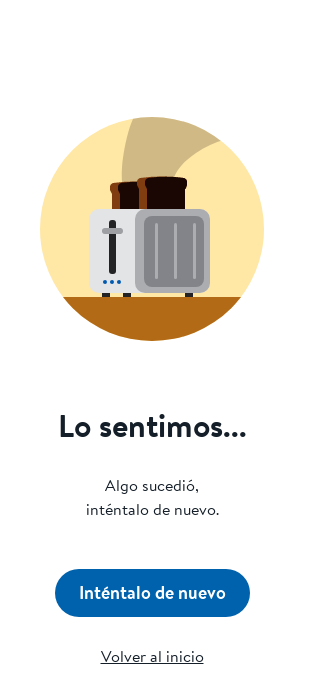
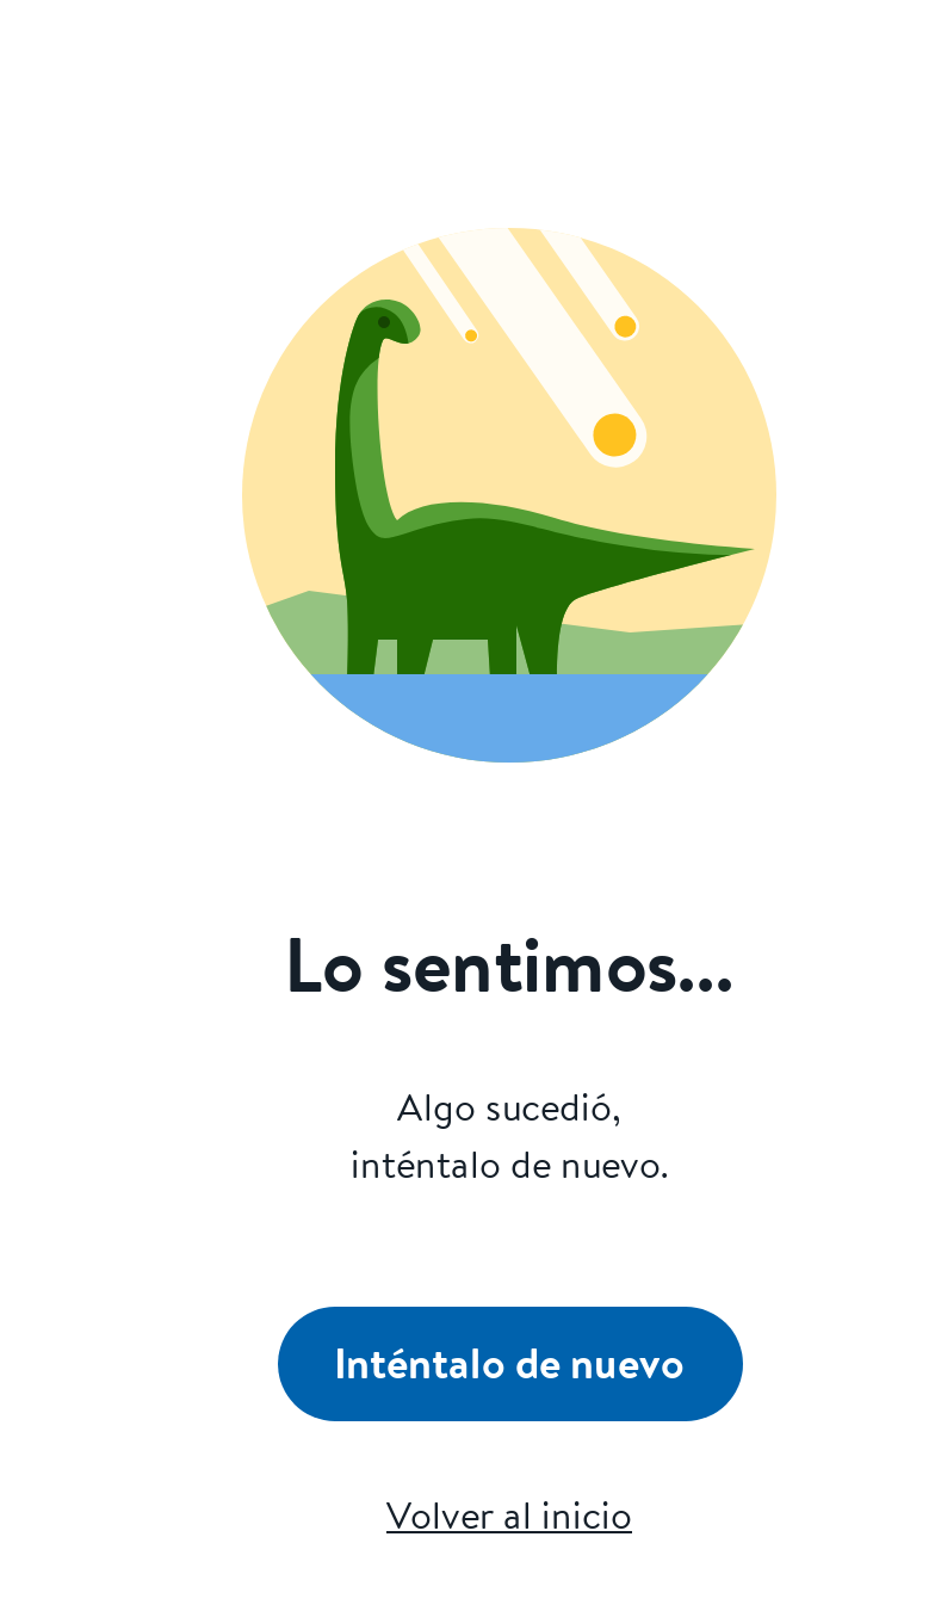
[51,117,251,342] [image] -> [266,230,753,765] [image]

